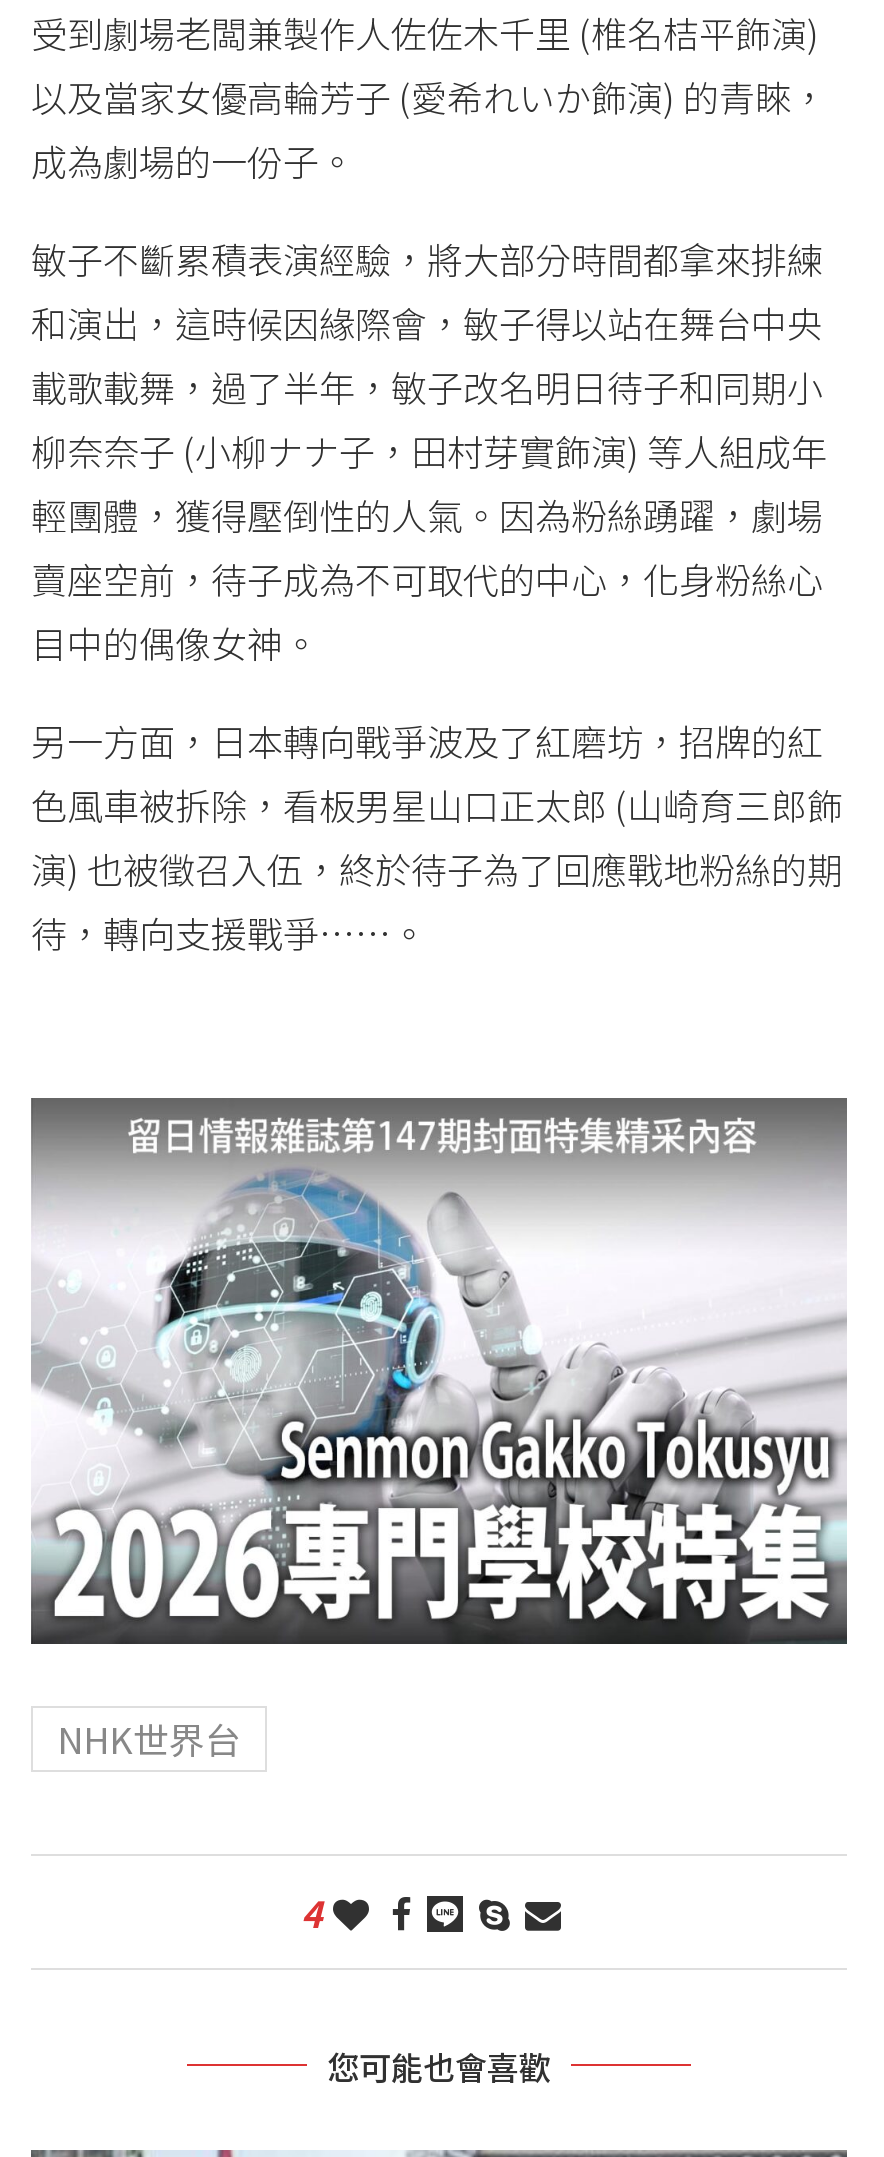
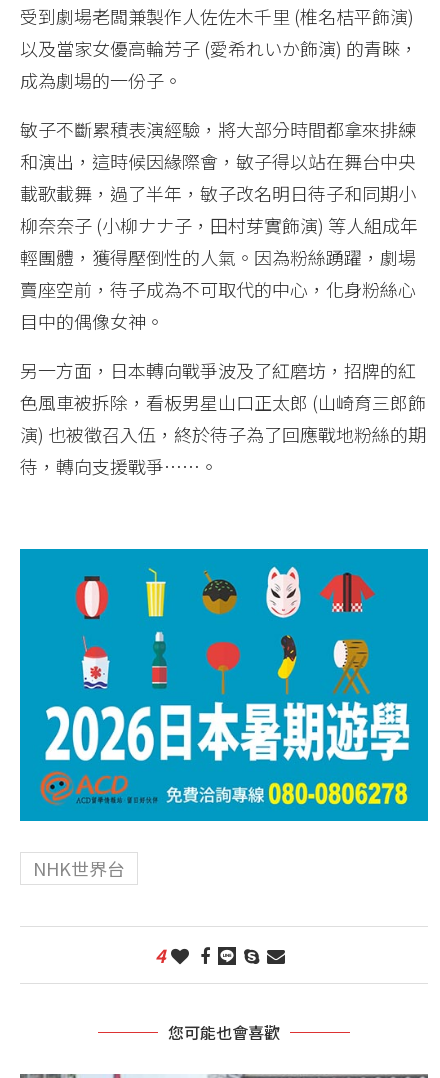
[29,1096,849,1646] [image] -> [19,548,429,822] [image]

